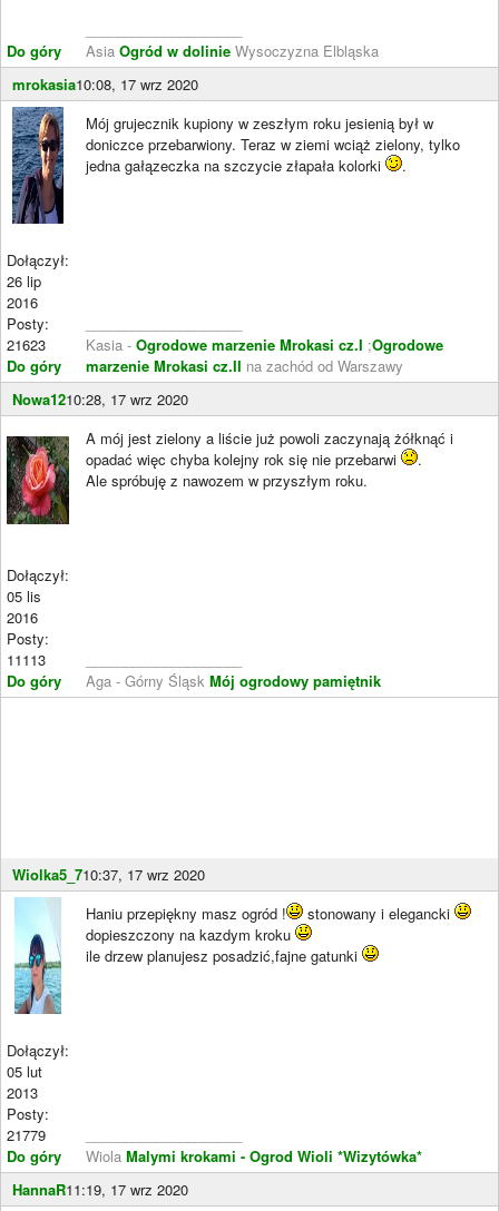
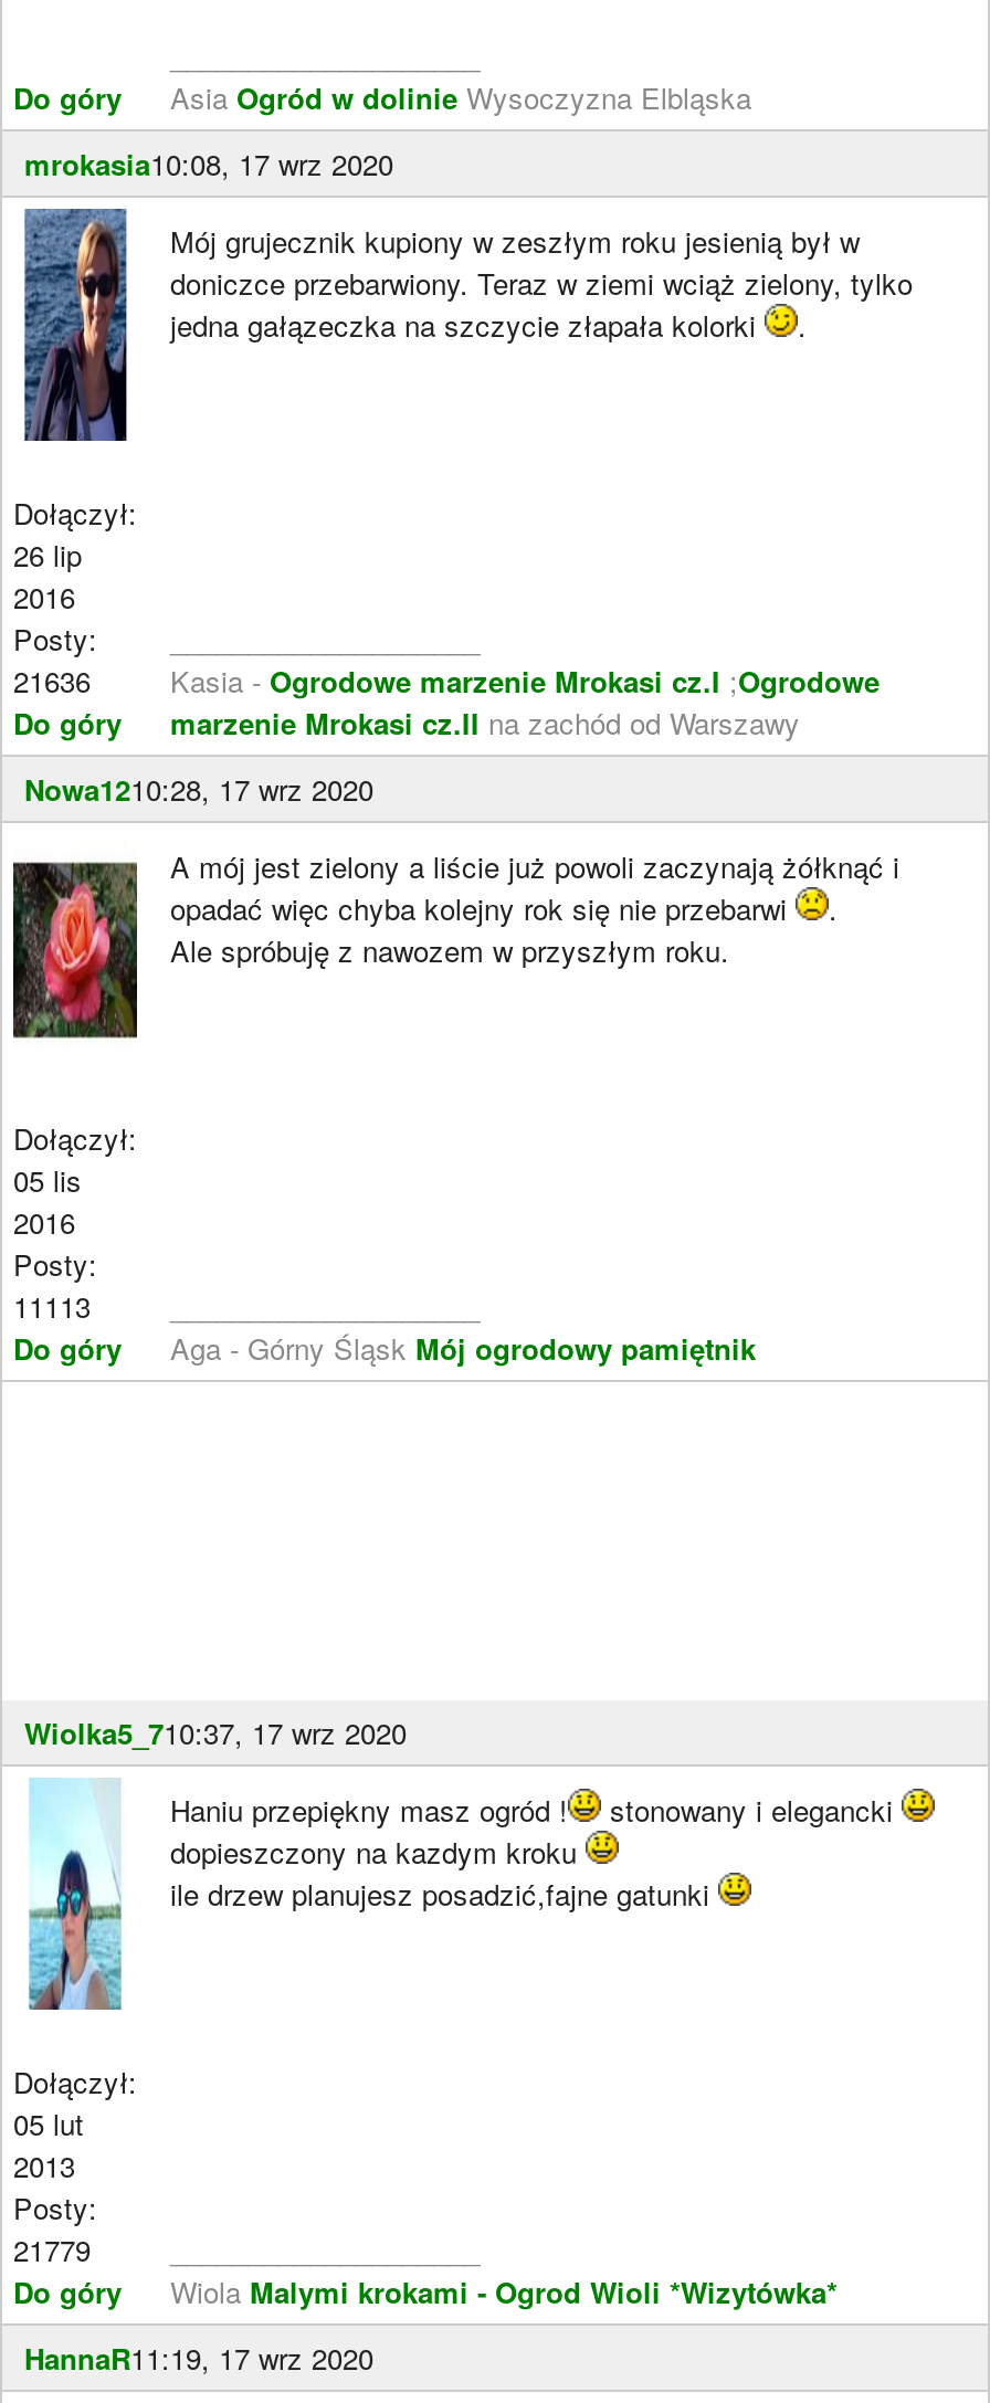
[7,334,443,355] 21623 Kasia - Ogrodowe marzenie Mrokasi cz.I; Ogrodowe -> [13,659,880,701] 21636 Kasia - Ogrodowe marzenie Mrokasi cz.I; Ogrodowe

